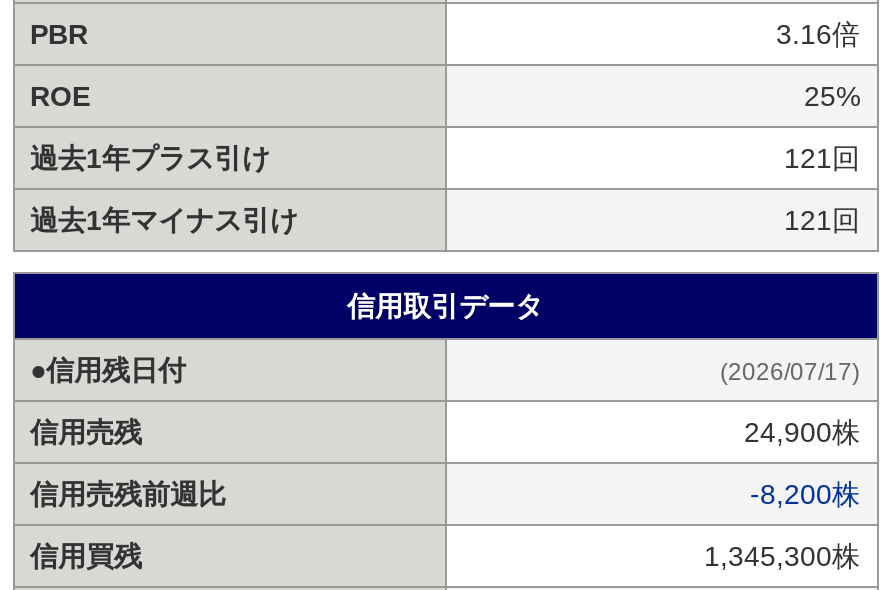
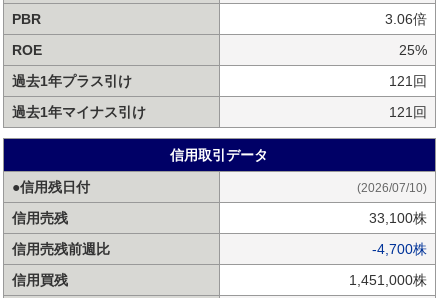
[776,18,860,50] 3.16倍 -> [384,11,426,27] 3.06倍
[720,358,860,386] (2026/07/17) -> [356,181,426,195] (2026/07/10)
[744,416,860,448] 24,900株 -> [368,210,426,226] 33,100株
[750,478,860,510] -8,200株 -> [371,241,426,257] -4,700株
[704,540,860,572] 1,345,300株 -> [348,272,426,288] 1,451,000株

